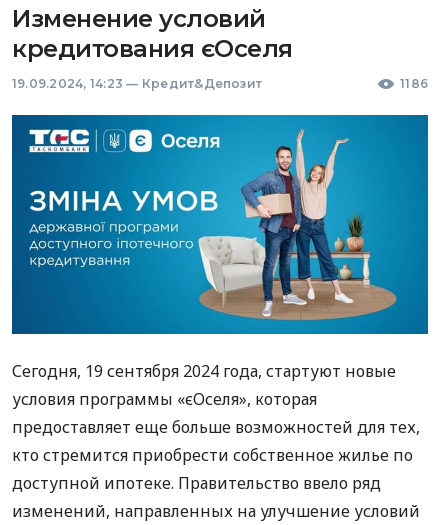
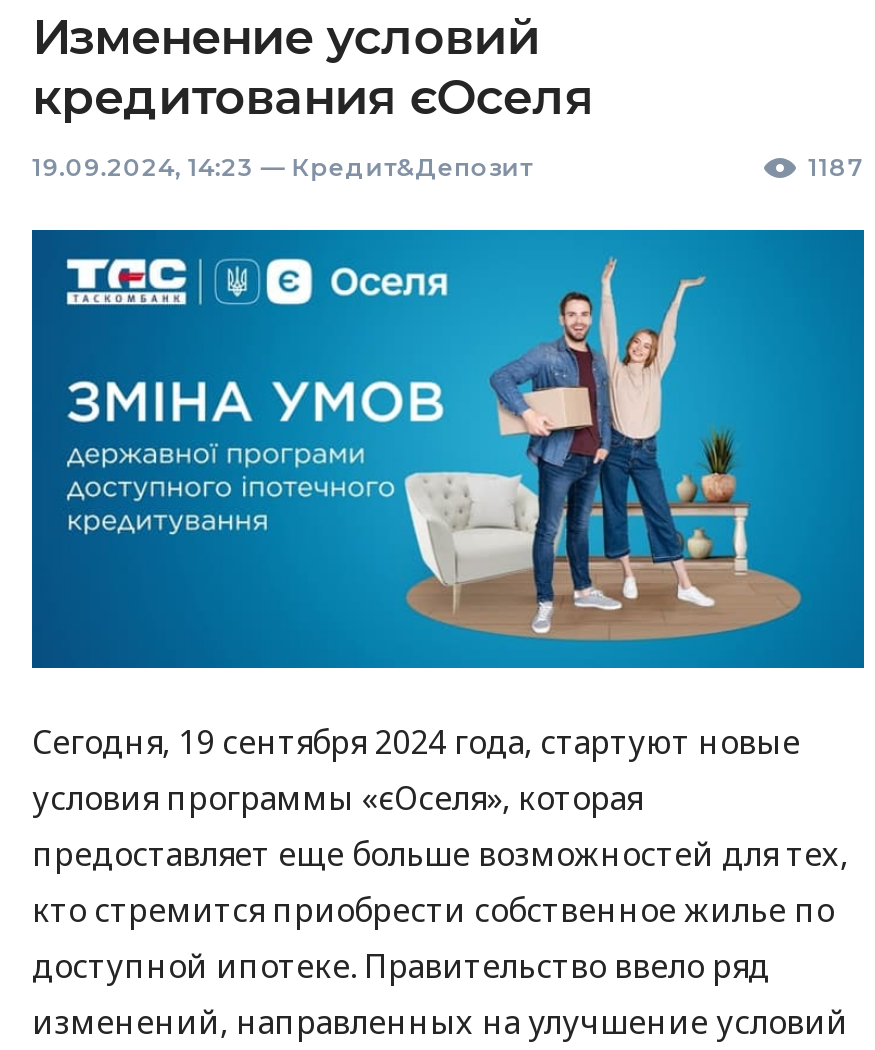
[400,76,428,91] 1186 -> [808,152,864,182] 1187

